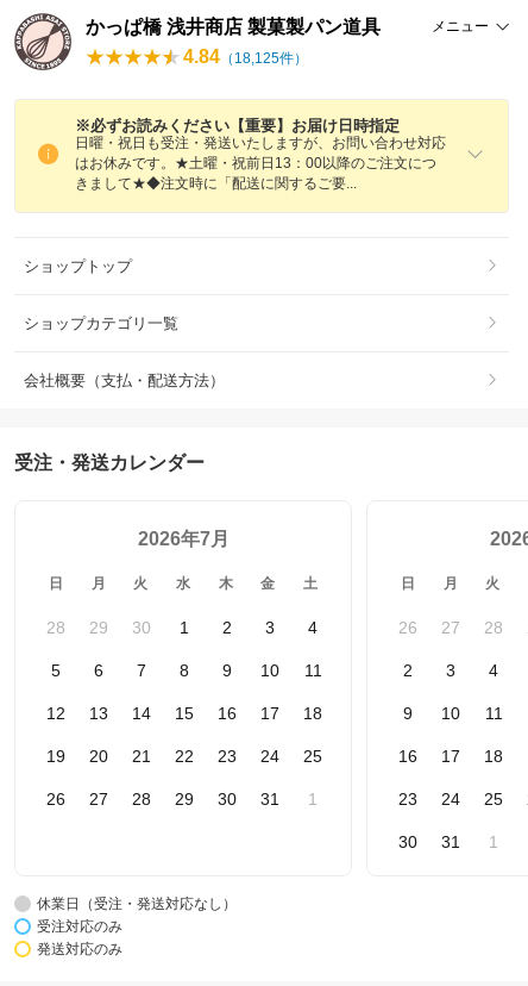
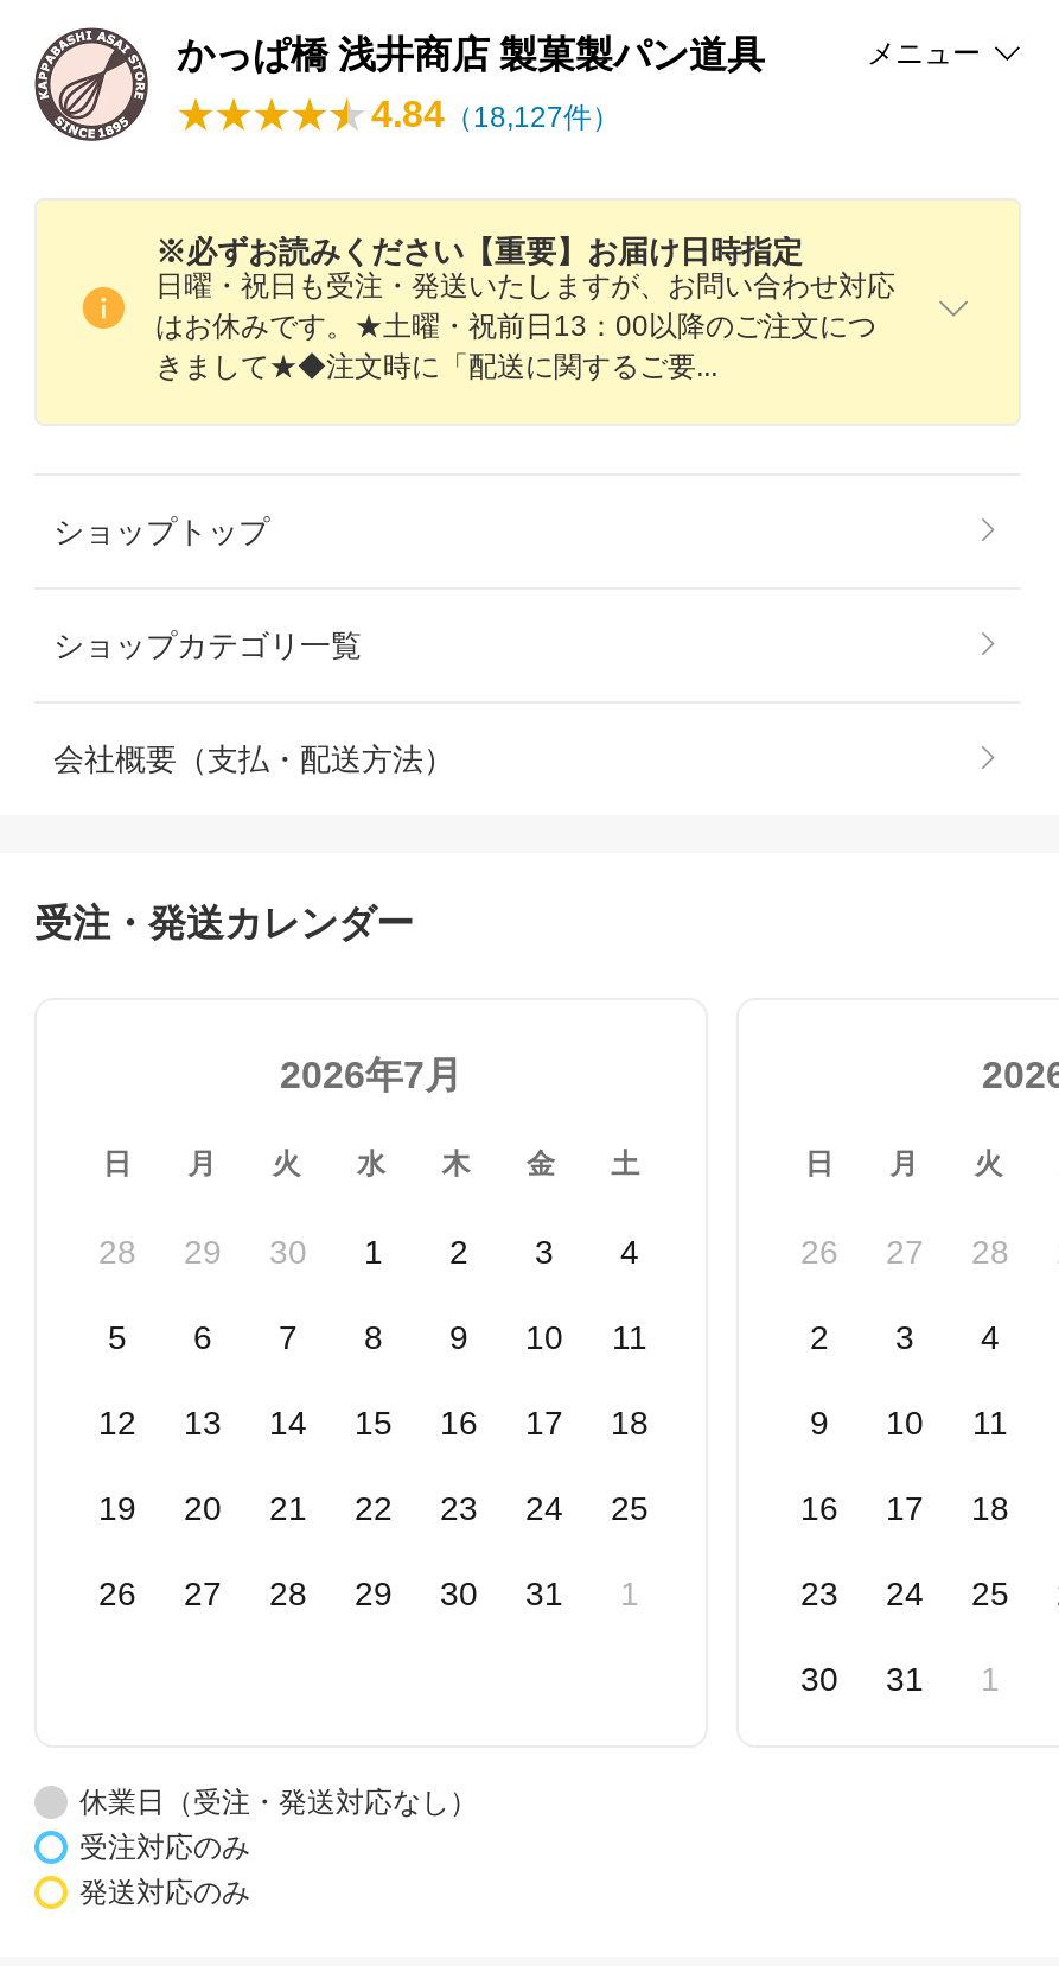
[183,46,308,67] 4.84（18,125件） -> [371,94,620,134] 4.84（18,127件）

